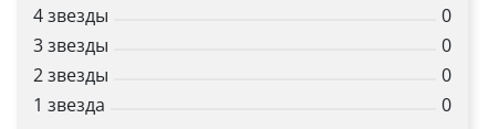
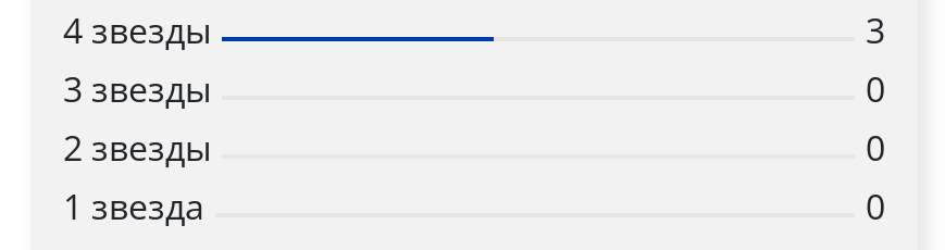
[442,4,451,28] 0 -> [866,7,885,55] 3
[33,93,105,117] 1 звездa -> [63,183,204,231] 1 звезда

